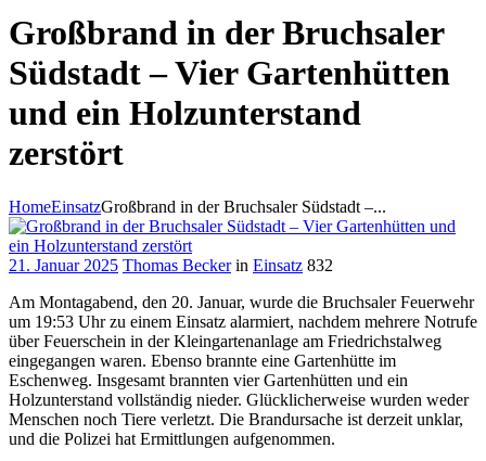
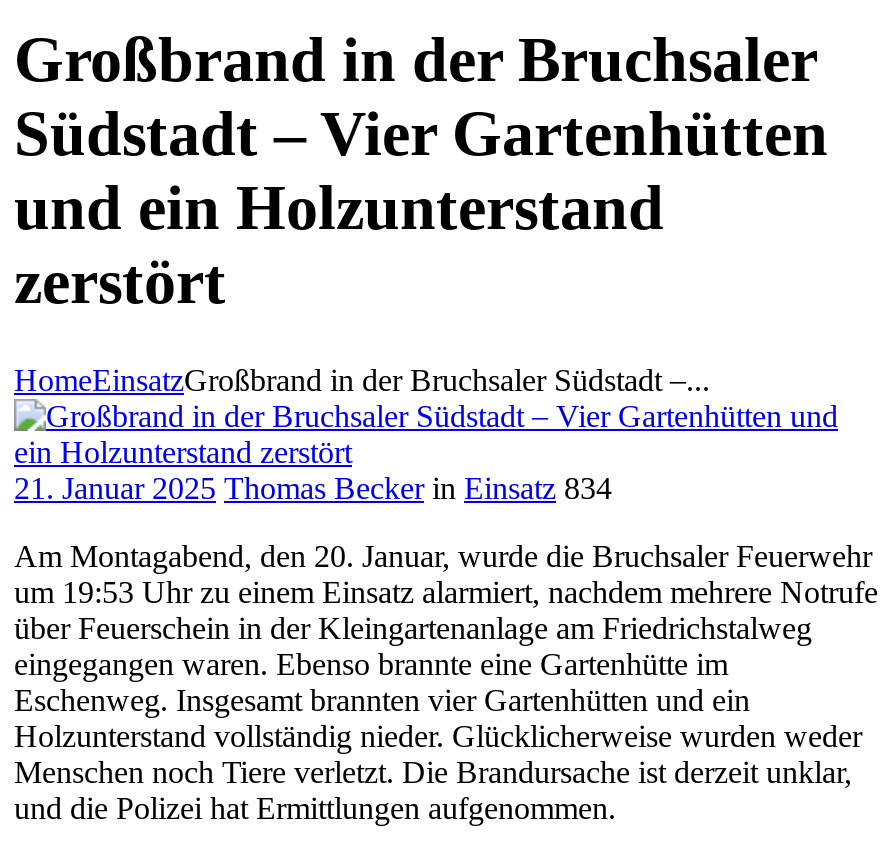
[9,256,333,274] 21. Januar 2025 Thomas Becker in Einsatz 832 -> [14,471,612,505] 21. Januar 2025 Thomas Becker in Einsatz 834

